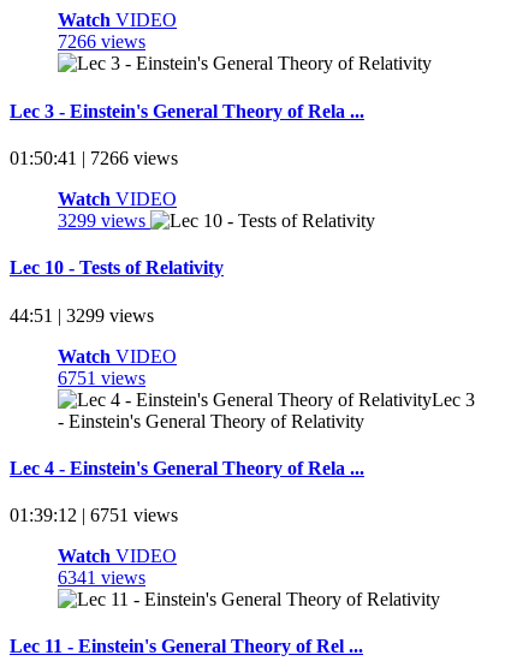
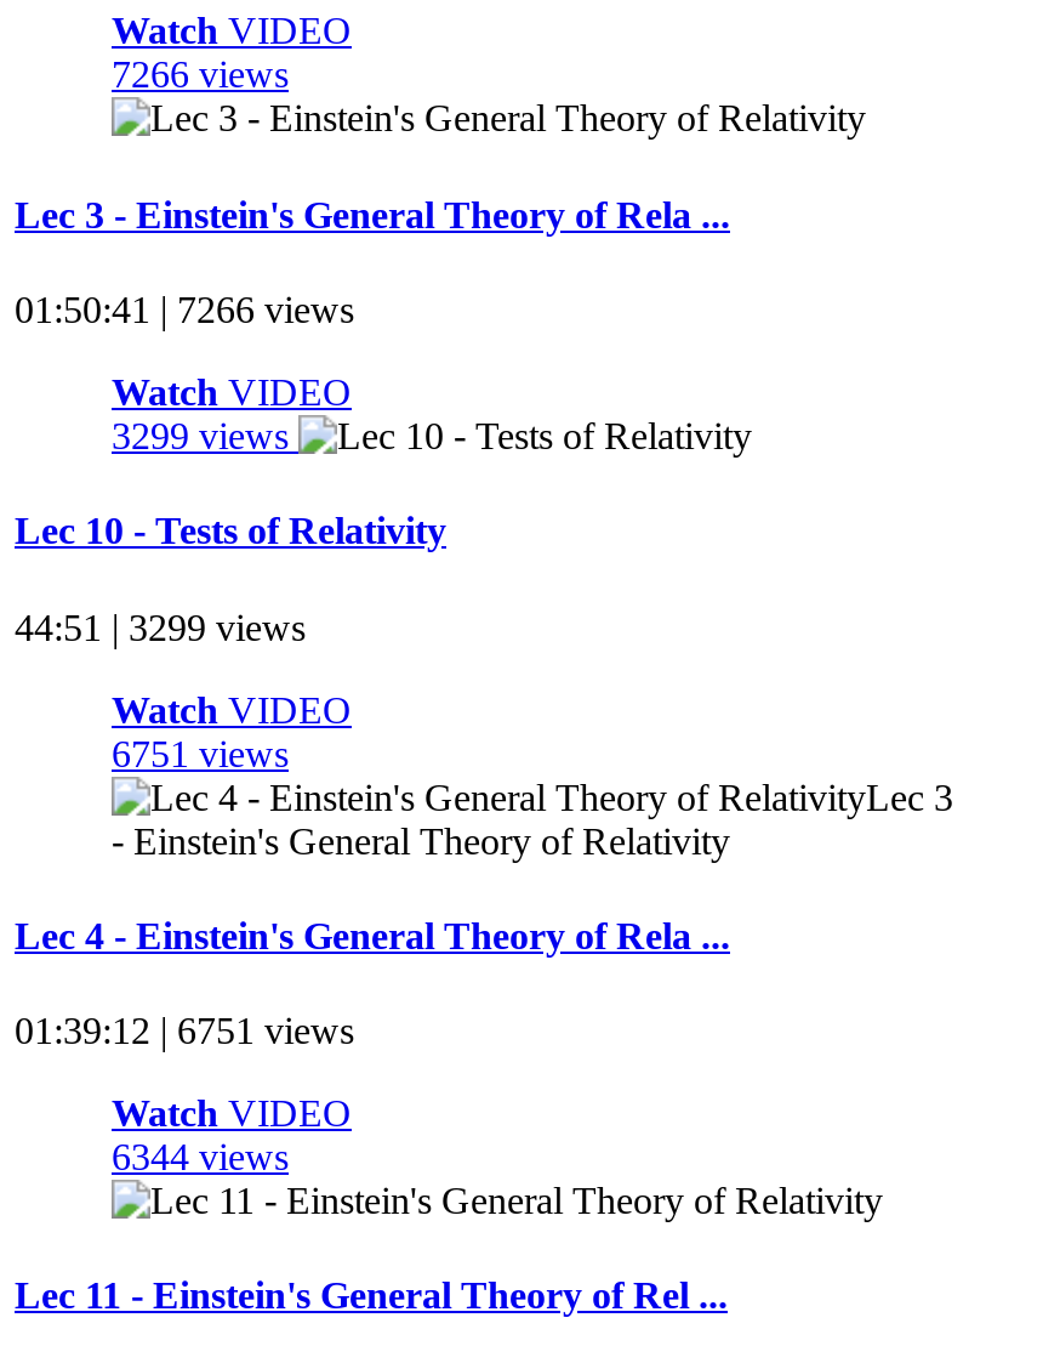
[58,567,145,588] 6341 views -> [112,1136,289,1178] 6344 views

